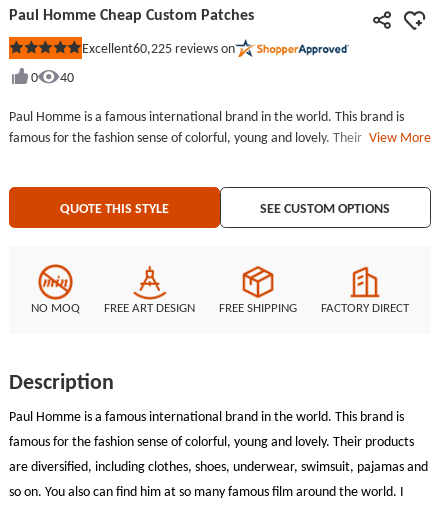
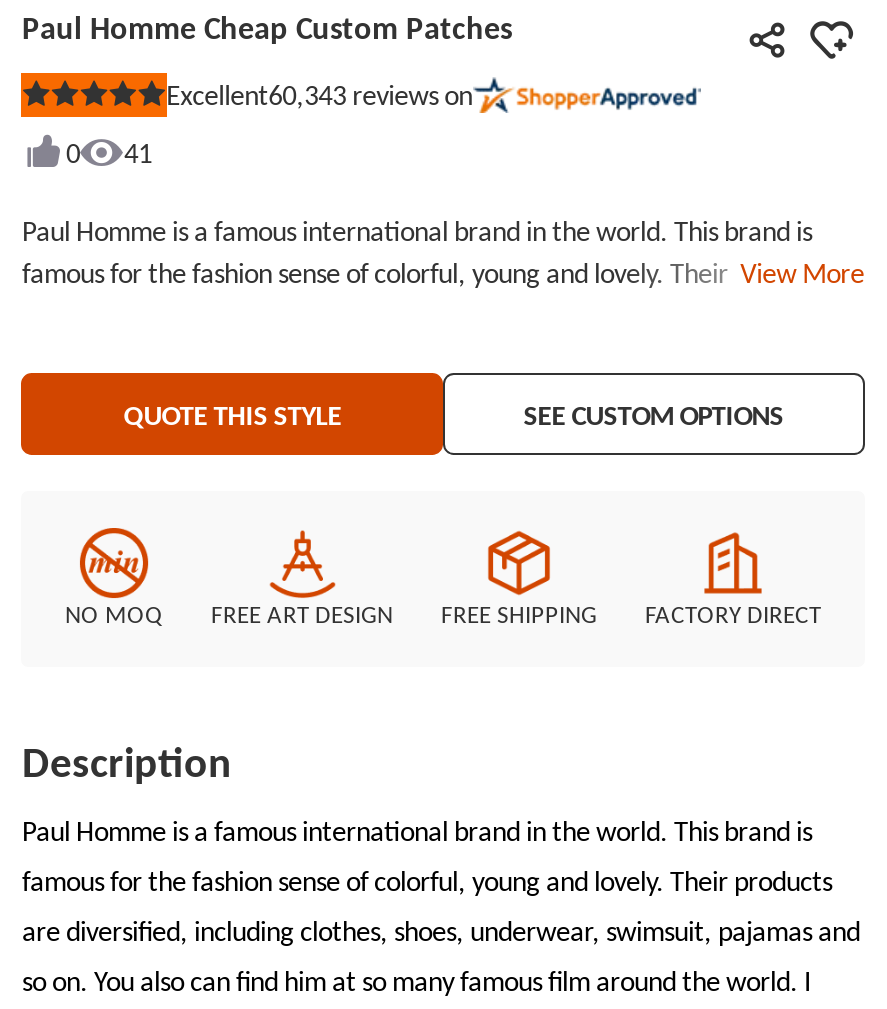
[82,39,235,57] Excellent60,225 reviews on -> [166,76,472,113] Excellent60,343 reviews on
[60,68,74,86] 40 -> [124,135,152,171] 41

